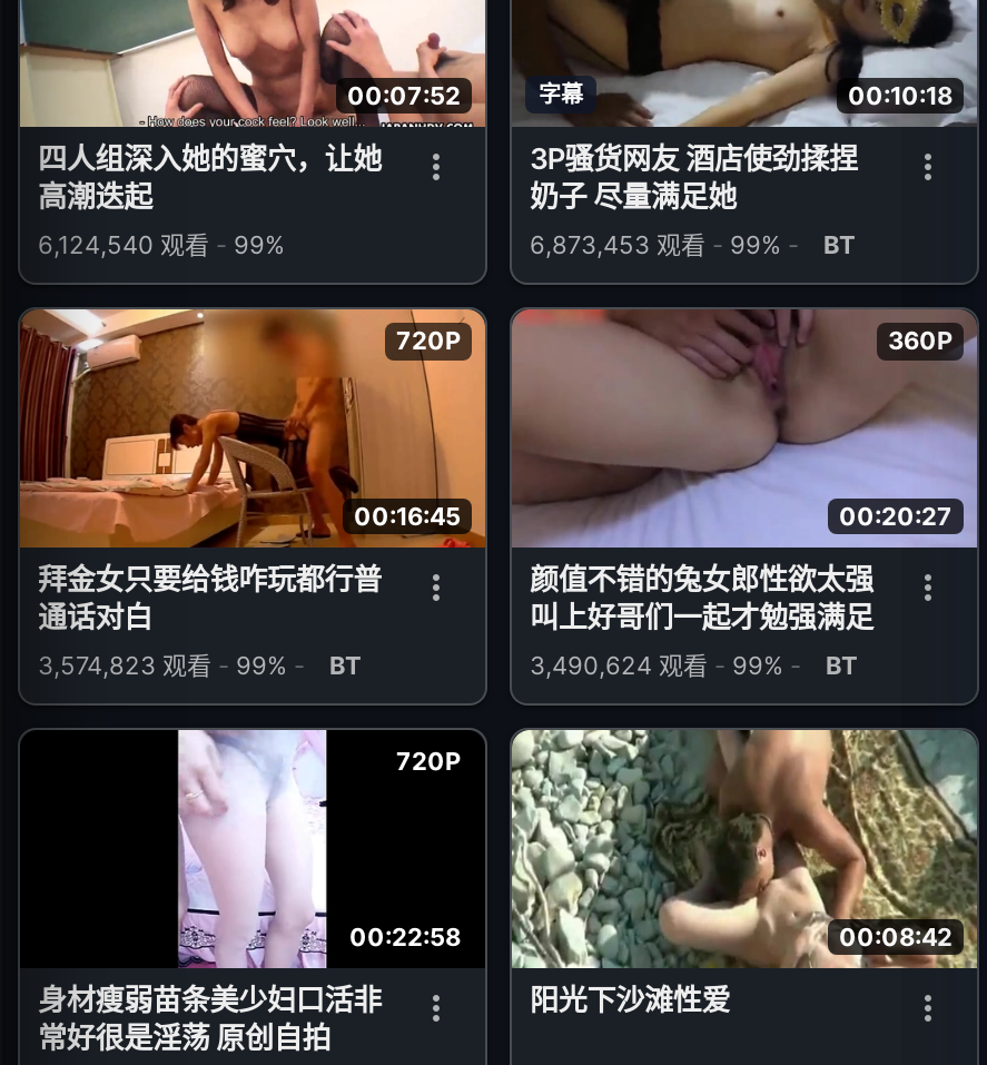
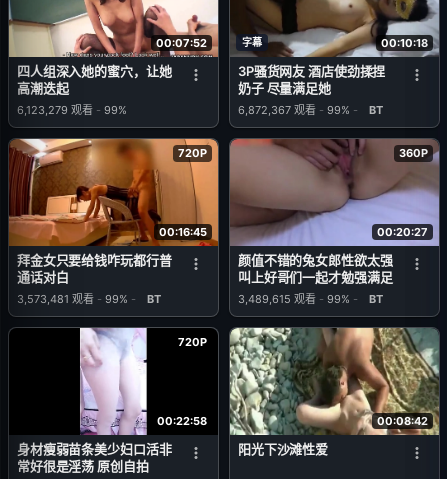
[38,229,285,260] 6,124,540观看 - 99% -> [17,103,127,117] 6,123,279观看 - 99%
[530,229,855,260] 6,873,453观看 - 99% - BT -> [238,103,383,117] 6,872,367观看 - 99% - BT
[38,650,361,682] 3,574,823观看 - 99% - BT -> [17,292,161,306] 3,573,481观看 - 99% - BT
[530,650,857,682] 3,490,624观看 - 99% - BT -> [238,292,383,306] 3,489,615观看 - 99% - BT

